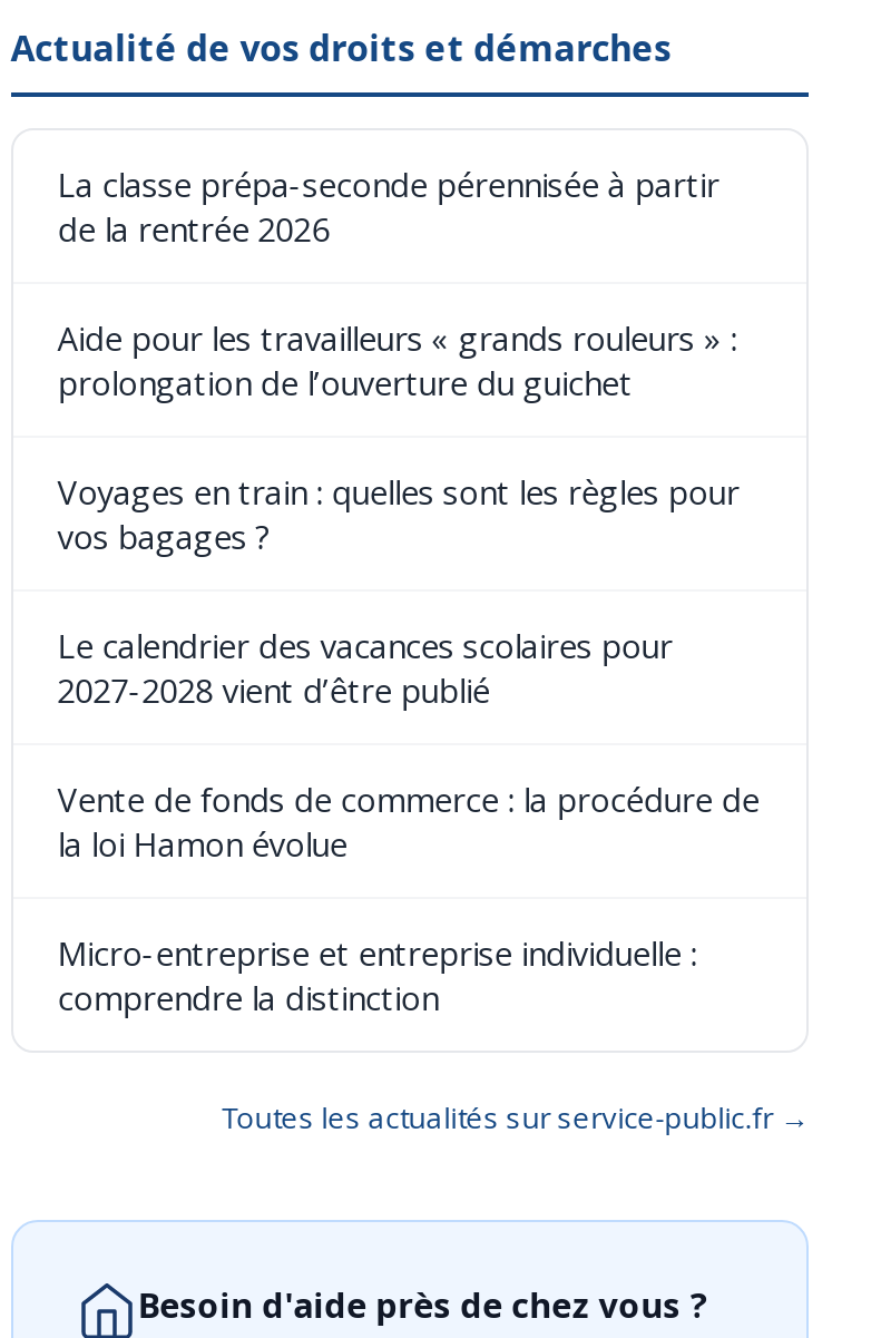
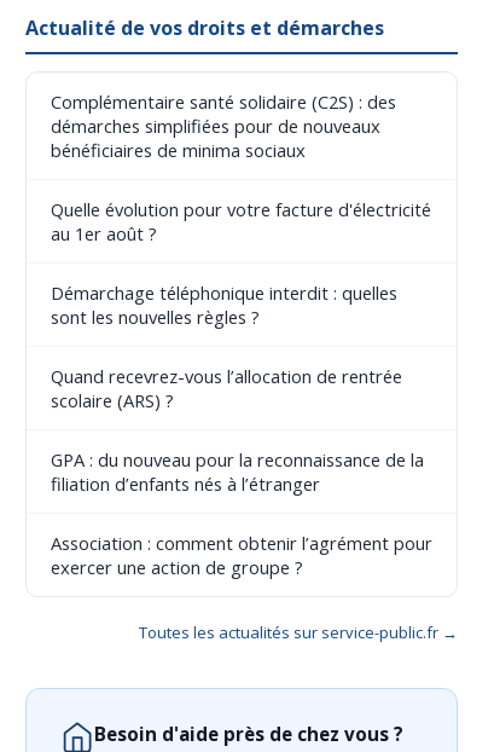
[57,162,719,251] La classe prépa-seconde pérennisée à partir | de la rentrée 2026 -> [50,90,396,162] Complémentaire santé solidaire (C2S) : des | démarches simplifiées pour de nouveaux | bénéficiaires de minima sociaux
[57,316,737,405] Aide pour les travailleurs « grands rouleurs » : | prolongation de l’ouverture du guichet -> [50,197,431,246] Quelle évolution pour votre facture d'électricité | au 1er août ?
[57,469,739,559] Voyages en train : quelles sont les règles pour | vos bagages ? -> [50,281,397,329] Démarchage téléphonique interdit : quelles | sont les nouvelles règles ?
[57,623,672,712] Le calendrier des vacances scolaires pour | 2027-2028 vient d’être publié -> [50,364,402,413] Quand recevrez-vous l’allocation de rentrée | scolaire (ARS) ?
[57,777,759,866] Vente de fonds de commerce : la procédure de | la loi Hamon évolue -> [50,448,424,496] GPA : du nouveau pour la reconnaissance de la | filiation d’enfants nés à l’étranger
[57,931,697,1020] Micro-entreprise et entreprise individuelle : | comprendre la distinction -> [50,531,432,579] Association : comment obtenir l’agrément pour | exercer une action de groupe ?

